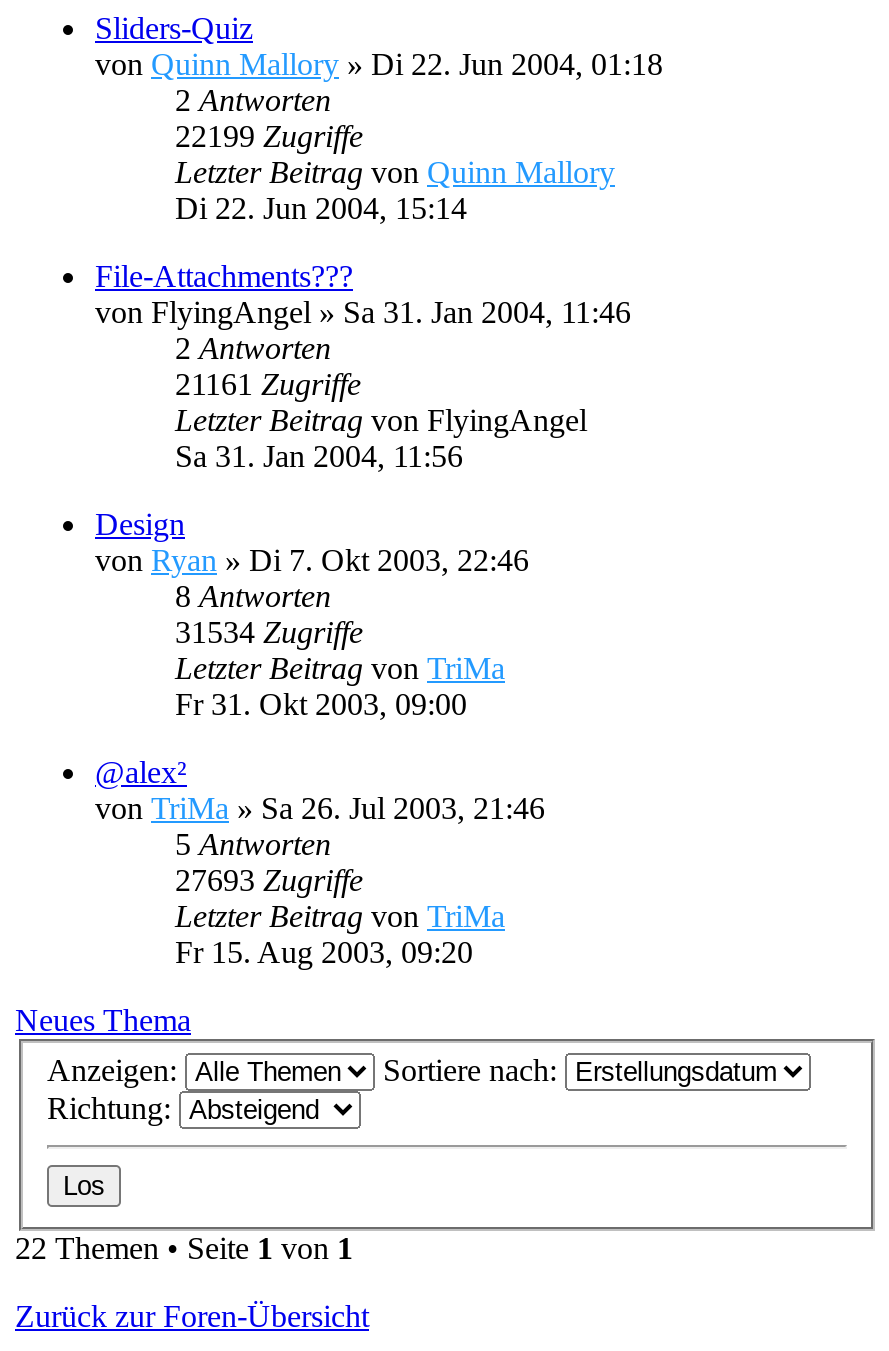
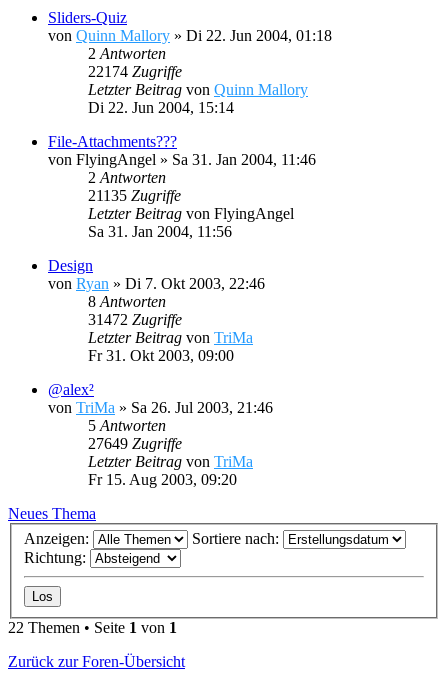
[175,118,363,152] 22199 Zugriffe -> [88,63,182,80] 22174 Zugriffe
[175,366,361,400] 21161 Zugriffe -> [88,187,181,204] 21135 Zugriffe
[175,614,363,648] 31534 Zugriffe -> [88,311,182,328] 31472 Zugriffe
[175,862,363,896] 27693 Zugriffe -> [88,435,182,452] 27649 Zugriffe

